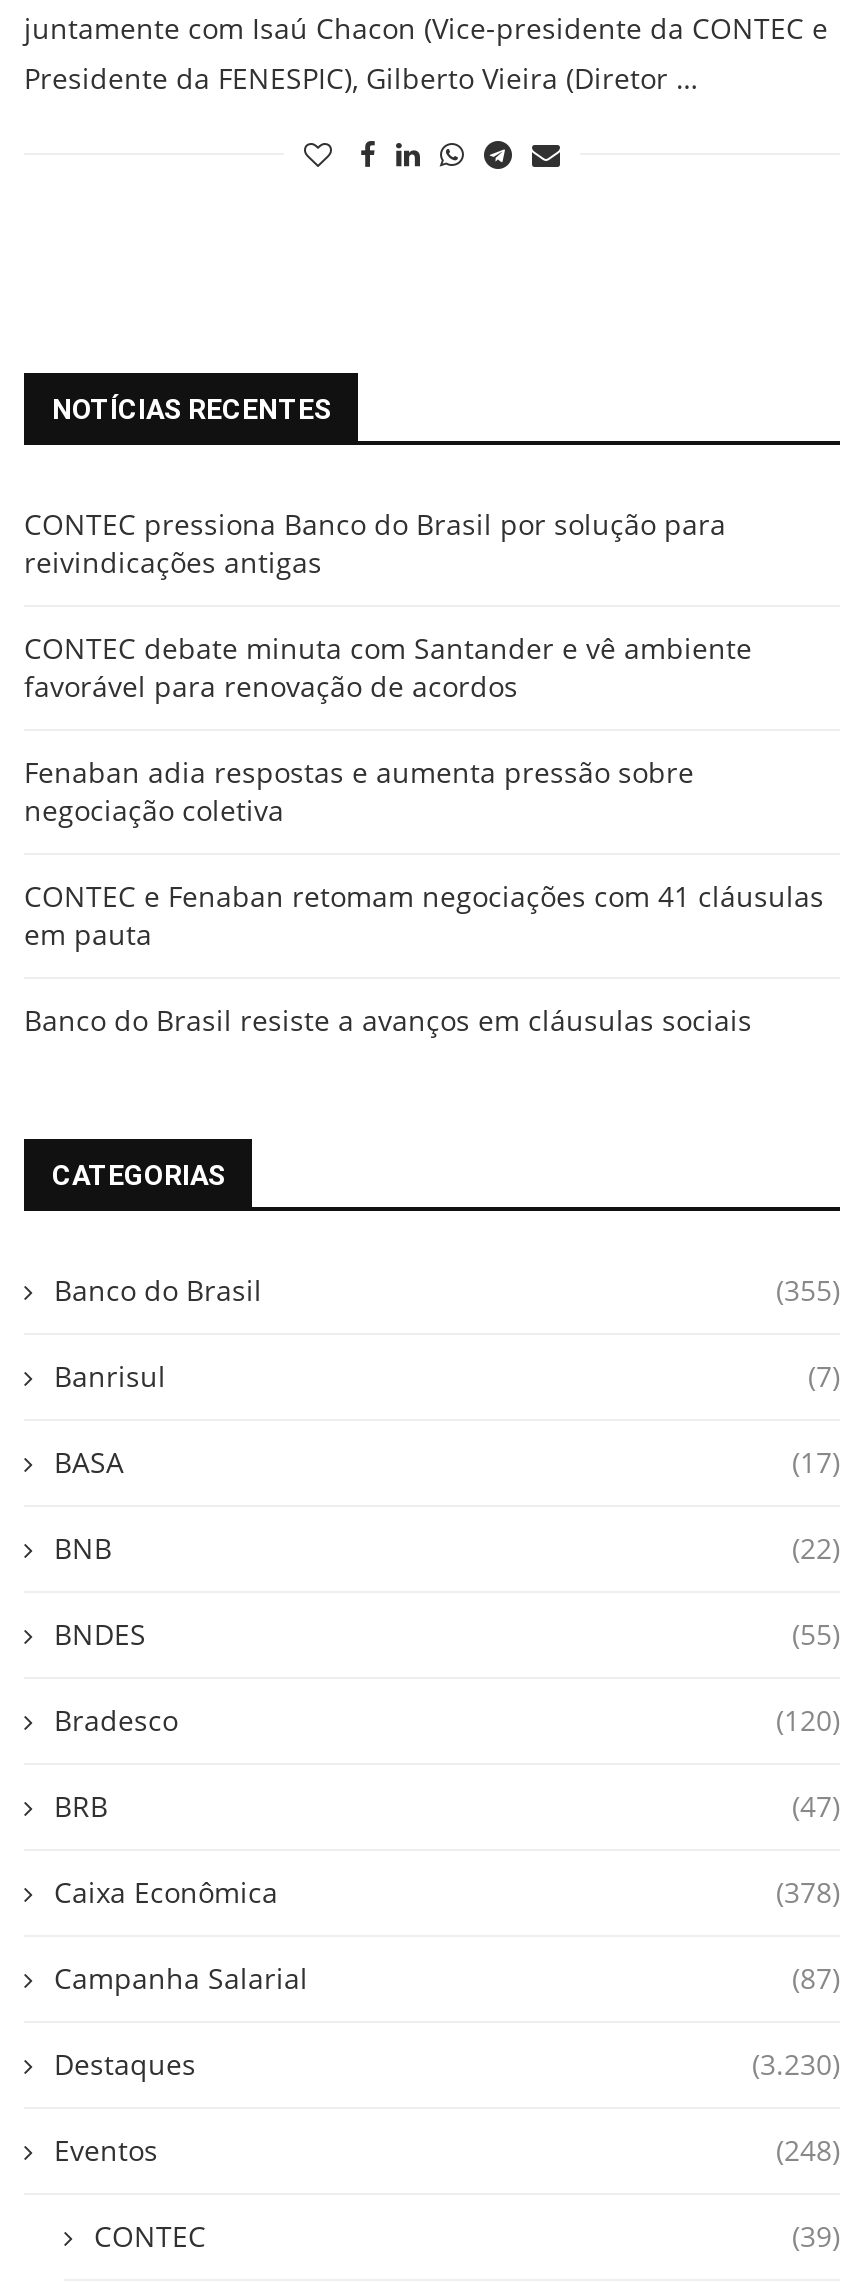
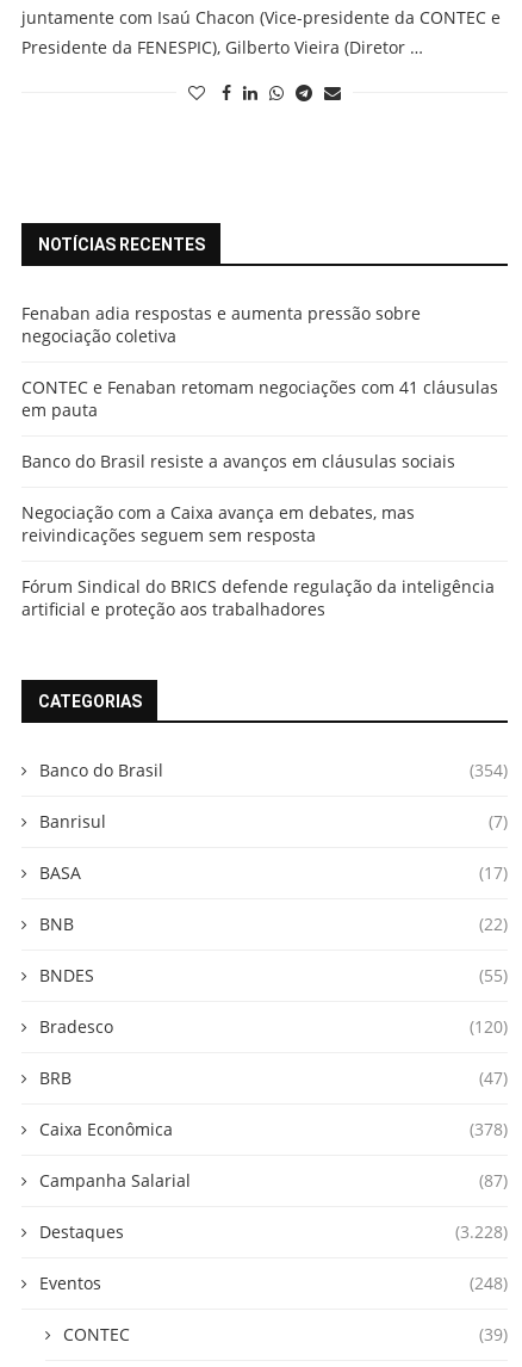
[24,505,752,705] CONTEC pressiona Banco do Brasil por solução para | reivindicações antigas | CONTEC debate minuta com Santander e vê ambiente | favorável para renovação de acordos -> none
moved [24,753,824,1039] -> [21,302,498,472]: Fenaban adia respostas e aumenta pressão sobre | negociação coletiva | CONTEC e Fenaban retomam negociações com 41 cláusulas | em pauta | Banco do Brasil resiste a avanços em cláusulas sociais
none -> [21,501,495,620] Negociação com a Caixa avança em debates, mas | reivindicações seguem sem resposta | Fórum Sindical do BRICS defende regulação da inteligência | artificial e proteção aos trabalhadores
[776,1271,840,1309] (355) -> [470,759,508,781] (354)
[752,2045,840,2083] (3.230) -> [455,1220,508,1243] (3.228)

